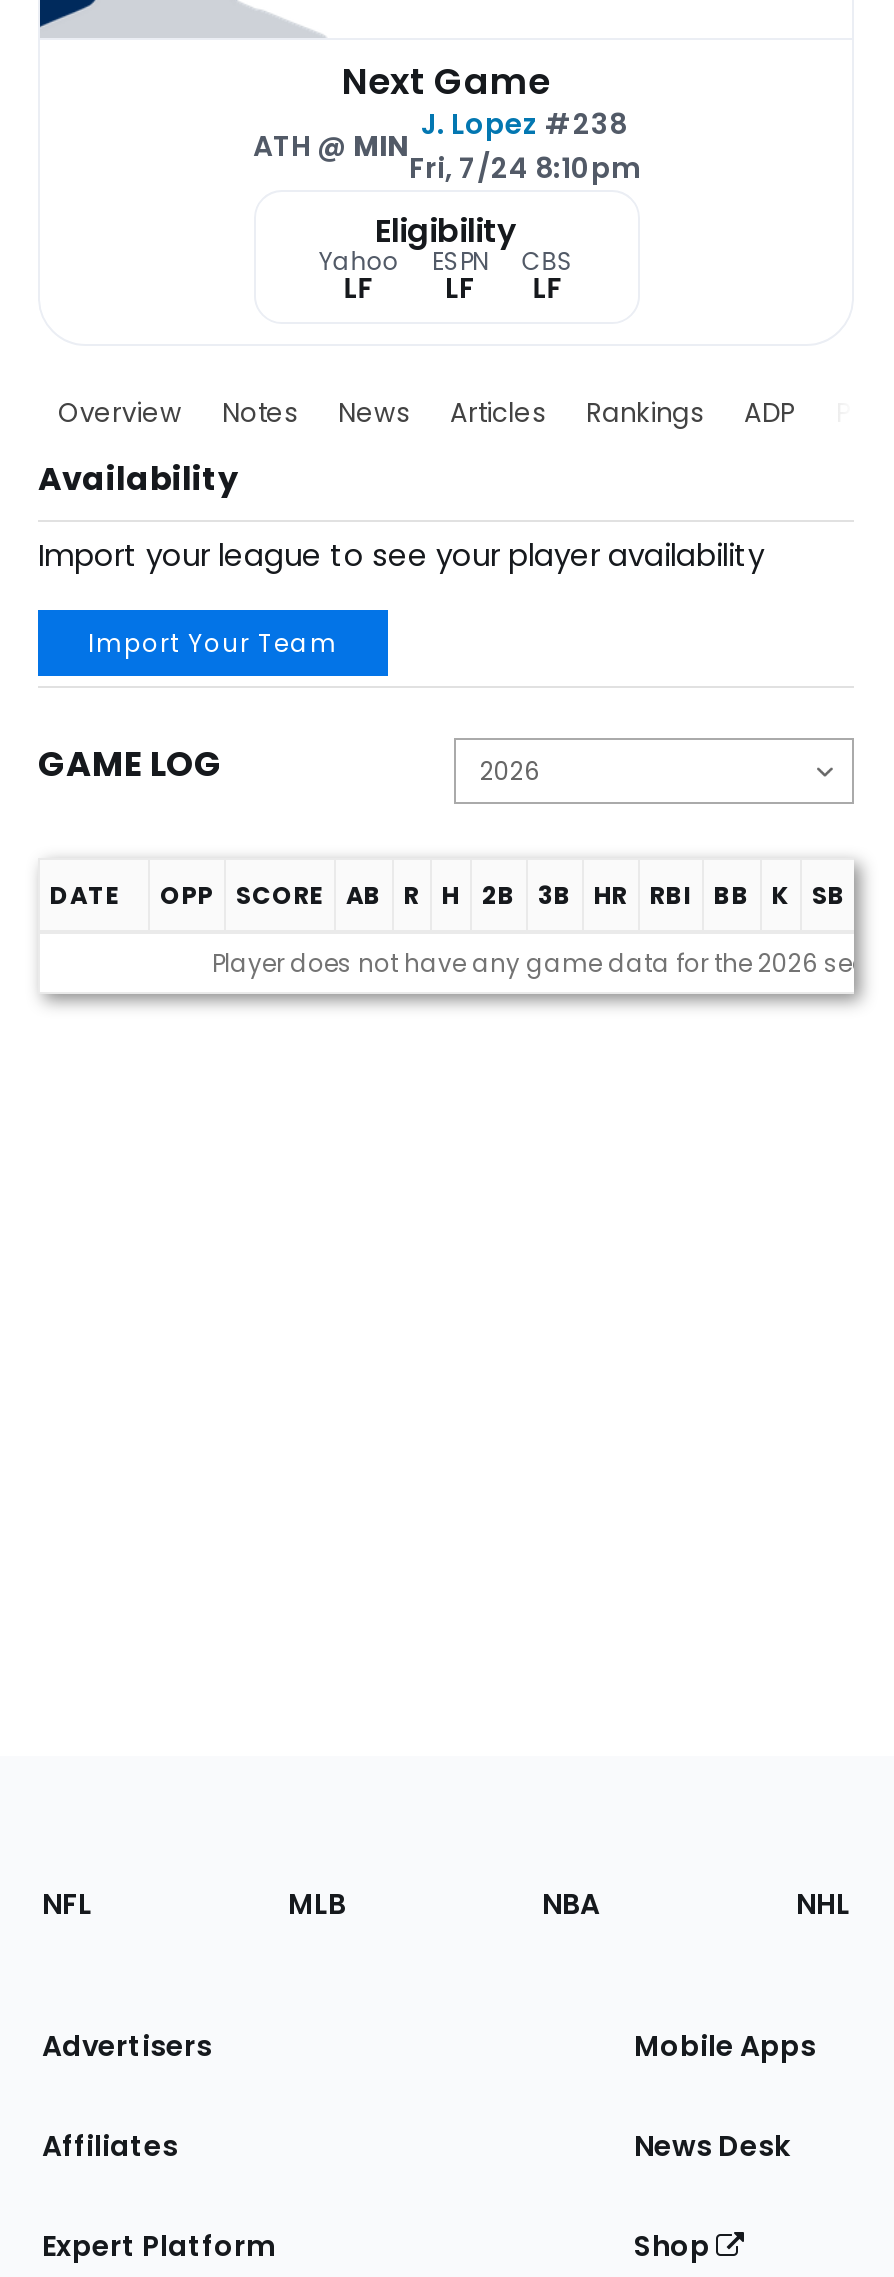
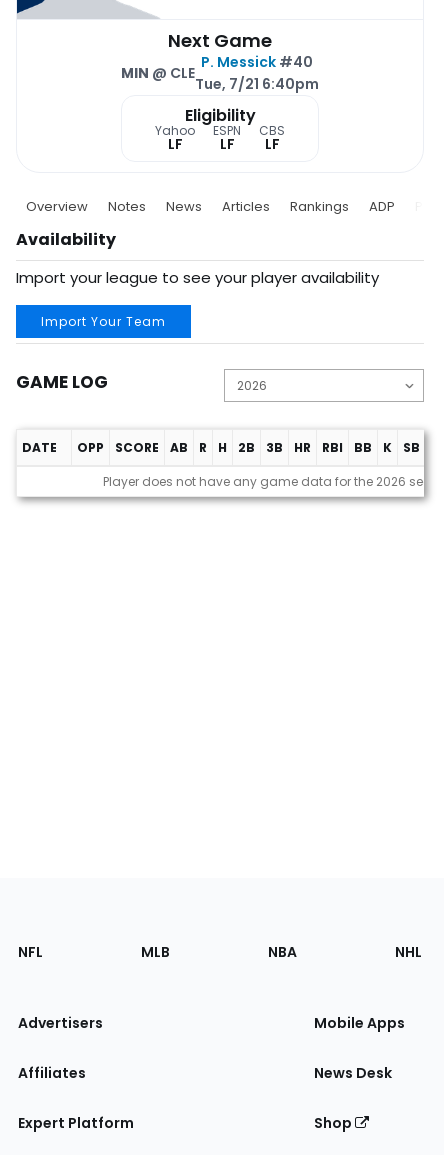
[409,105,639,189] J. Lopez #238 | Fri, 7/24 8:10pm -> [195,52,319,94] P. Messick #40 | Tue, 7/21 6:40pm
[253,127,409,167] ATH @ MIN -> [121,63,195,83] MIN @ CLE

